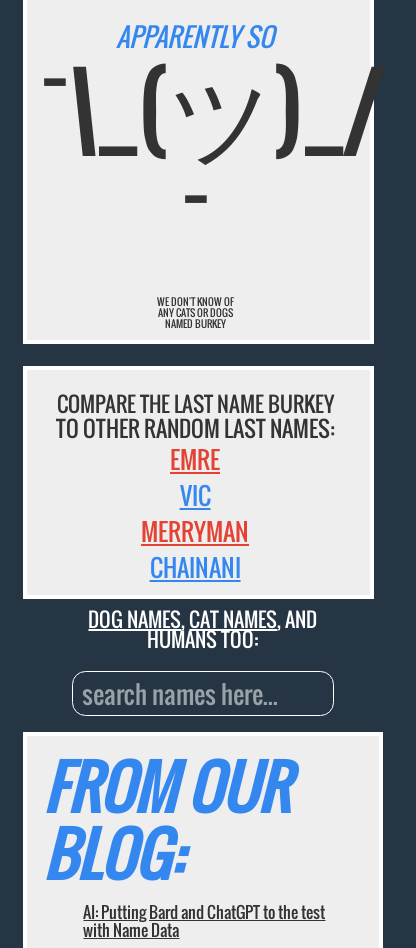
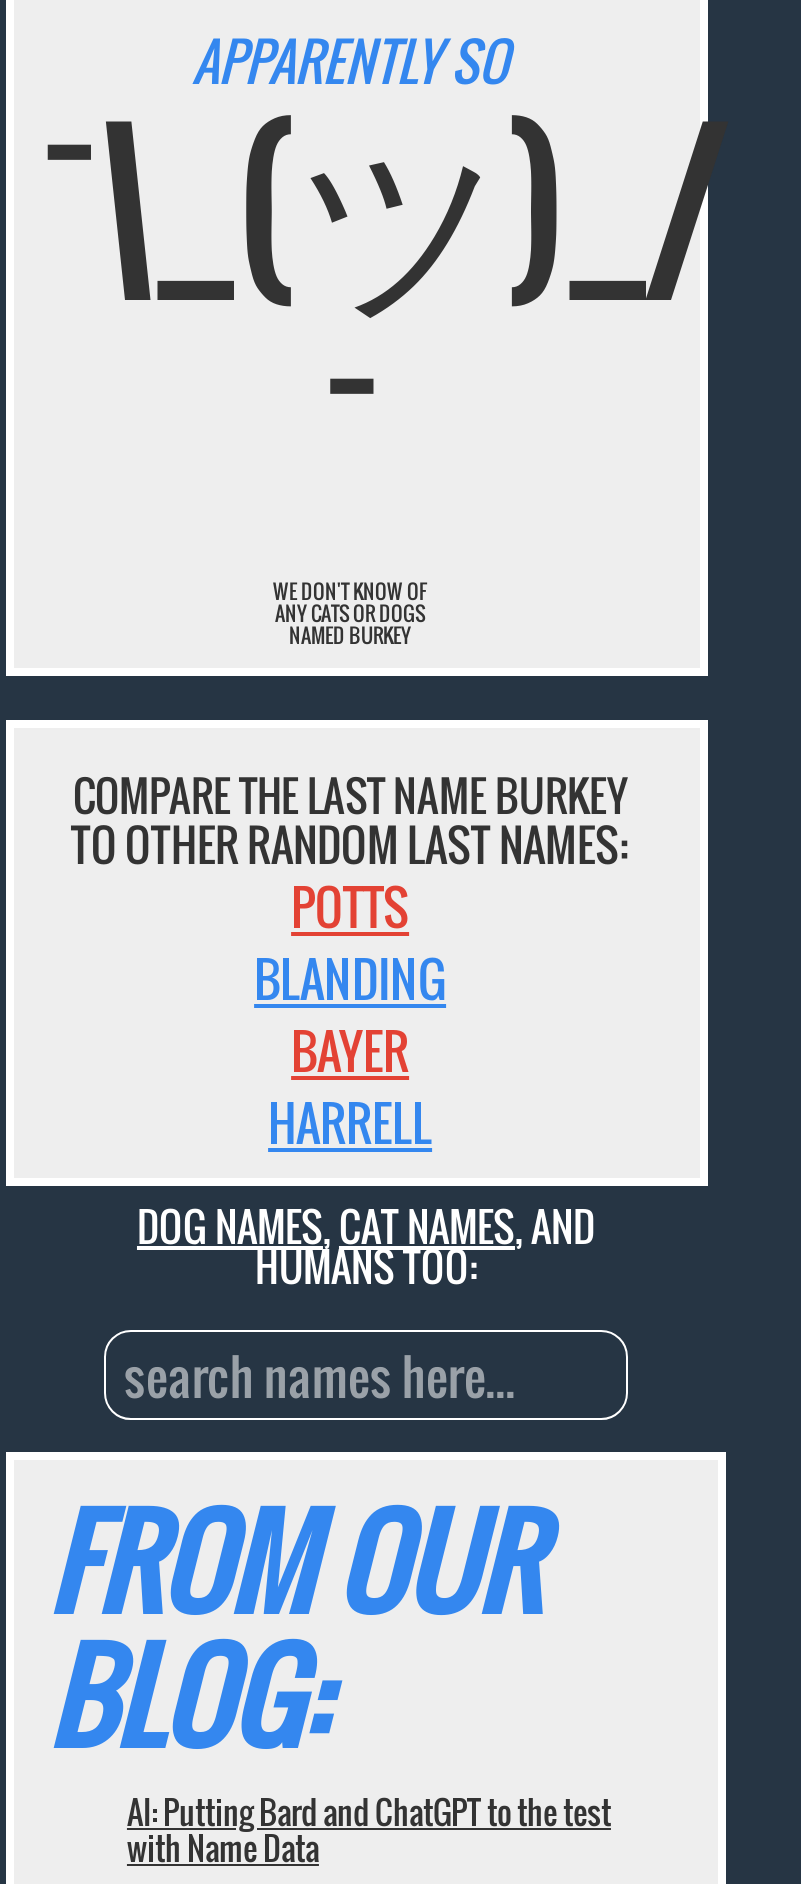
[141,441,249,585] EMRE | VIC | MERRYMAN | CHAINANI -> [254,869,446,1157] POTTS | BLANDING | BAYER | HARRELL

